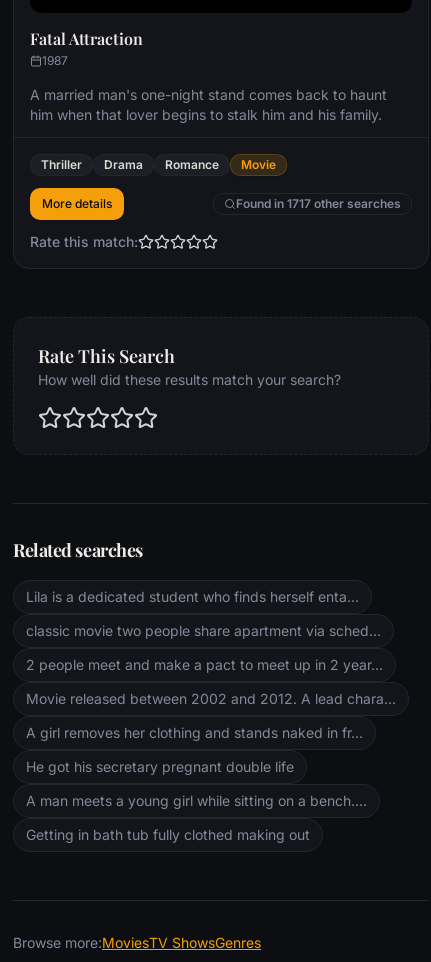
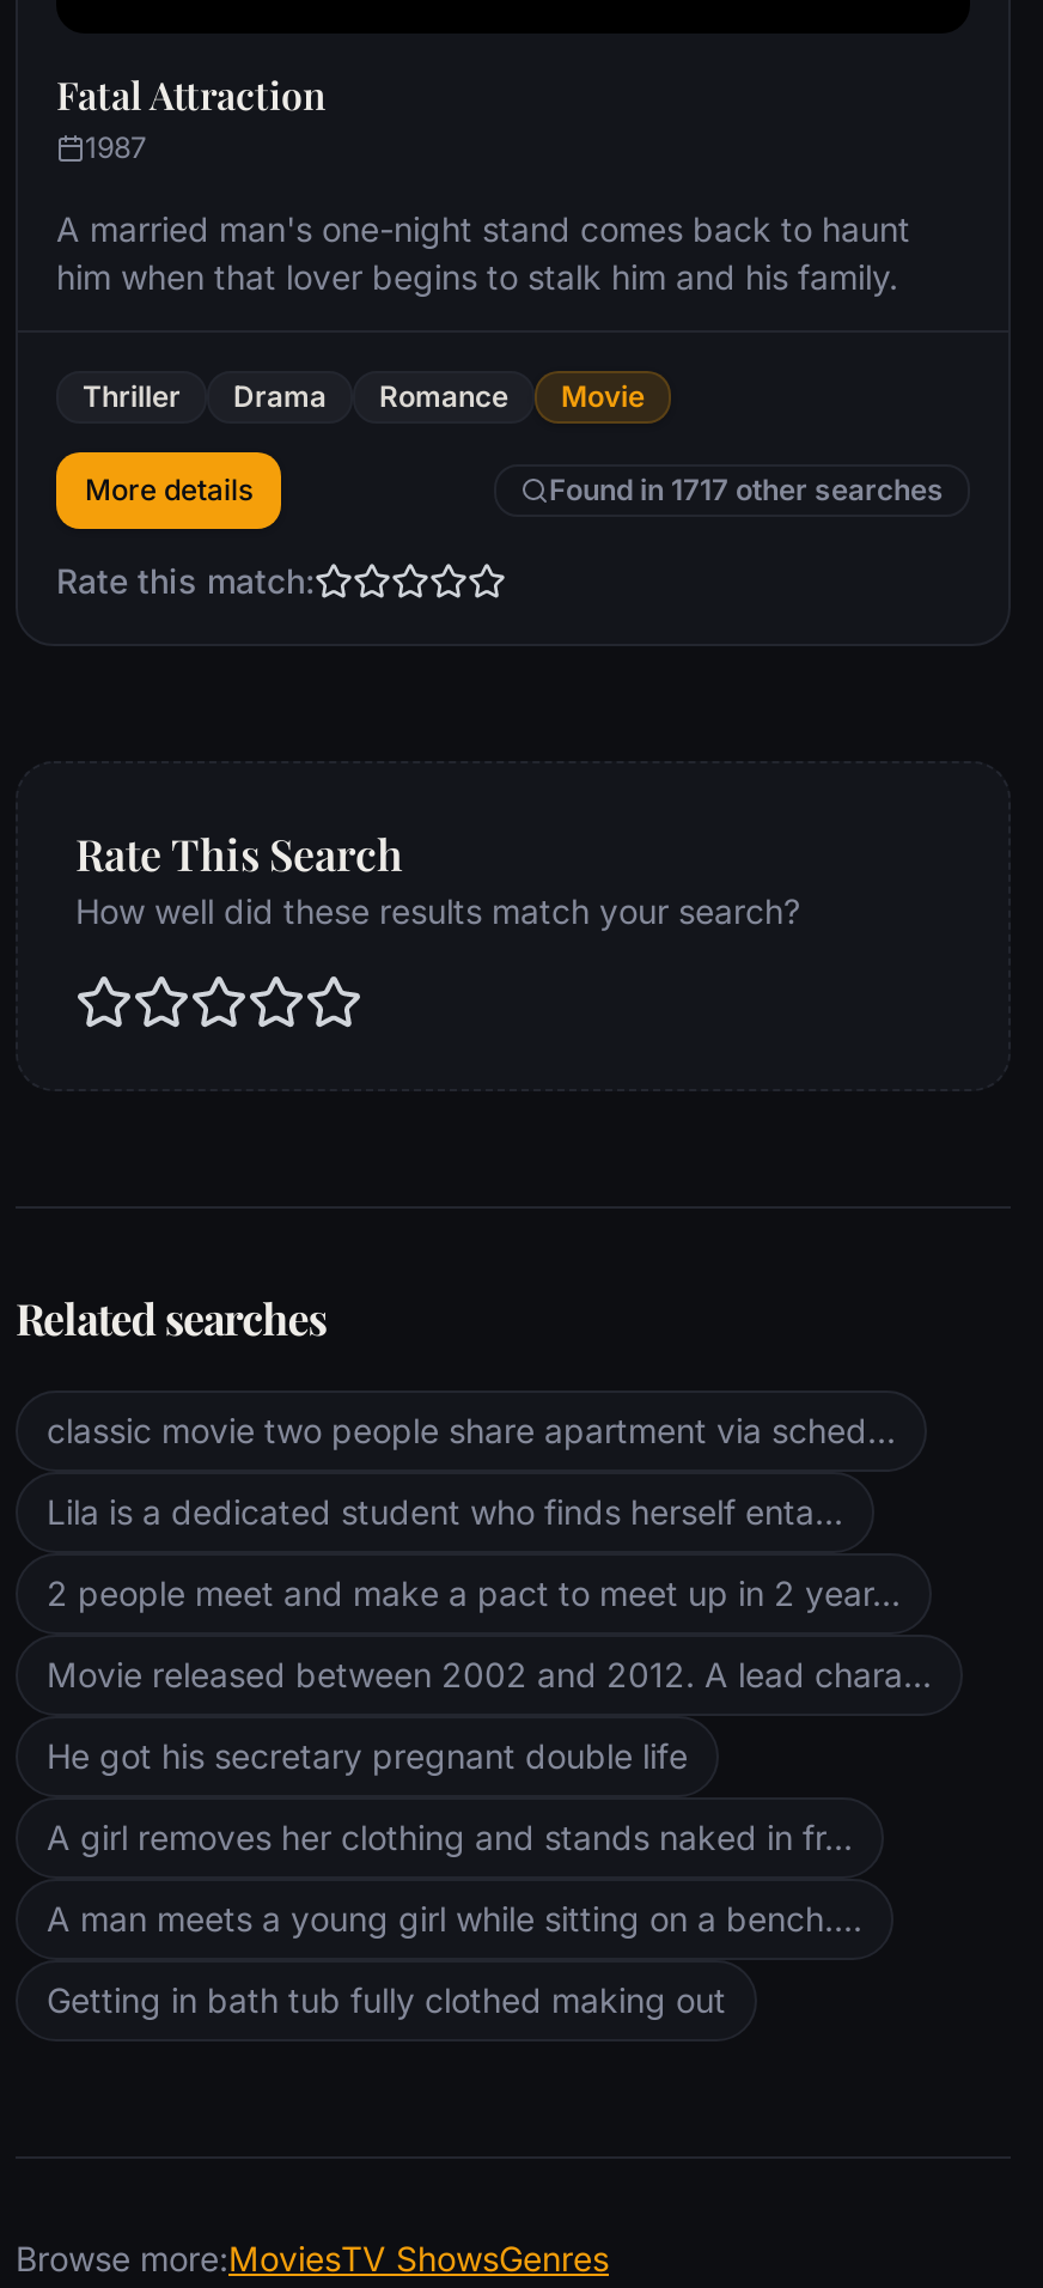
moved [26,588,359,605] -> [47,1490,843,1531]: Lila is a dedicated student who finds herself enta...
moved [26,622,381,639] -> [47,1409,896,1450]: classic movie two people share apartment via sched...
moved [26,724,363,741] -> [47,1816,853,1856]: A girl removes her clothing and stands naked in fr...
moved [26,758,294,775] -> [47,1734,688,1775]: He got his secretary pregnant double life

